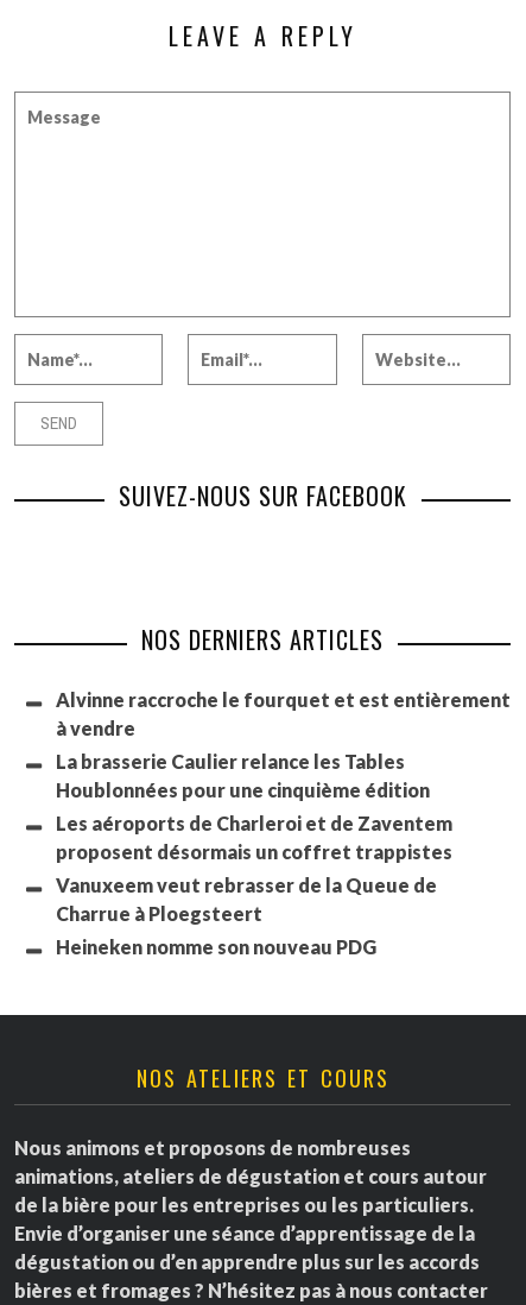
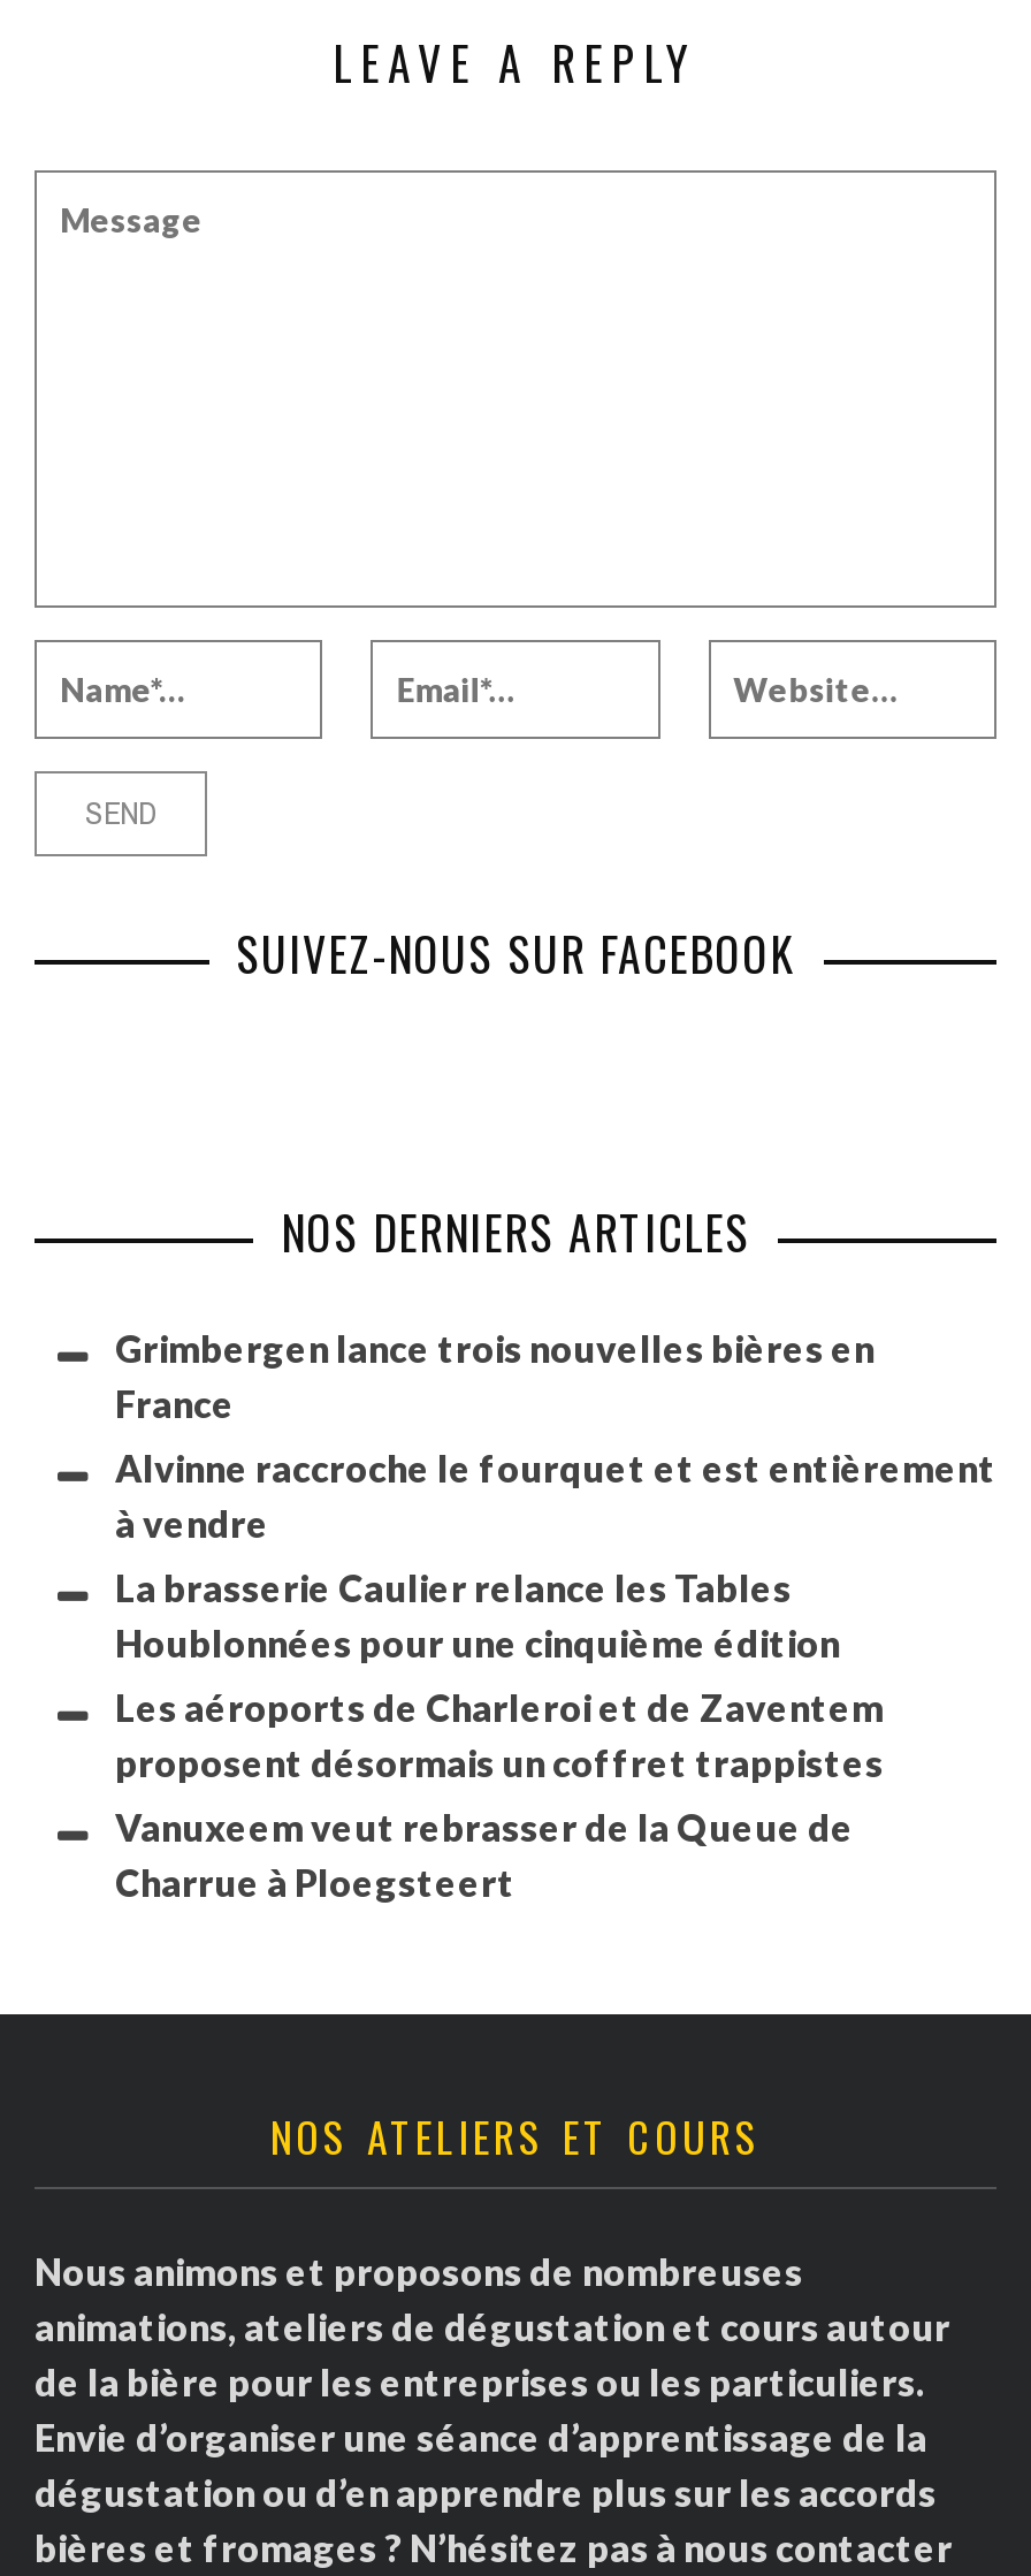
none -> [115,1327,875,1426] Grimbergen lance trois nouvelles bières en | France
moved [56,689,511,925] -> [115,1447,996,1905]: Alvinne raccroche le fourquet et est entièrement | à vendre | La brasserie Caulier relance les Tables | Houblonnées pour une cinquième édition | Les aéroports de Charleroi et de Zaventem | proposent désormais un coffret trappistes | Vanuxeem veut rebrasser de la Queue de | Charrue à Ploegsteert
[56,936,376,958] Heineken nomme son nouveau PDG -> none

